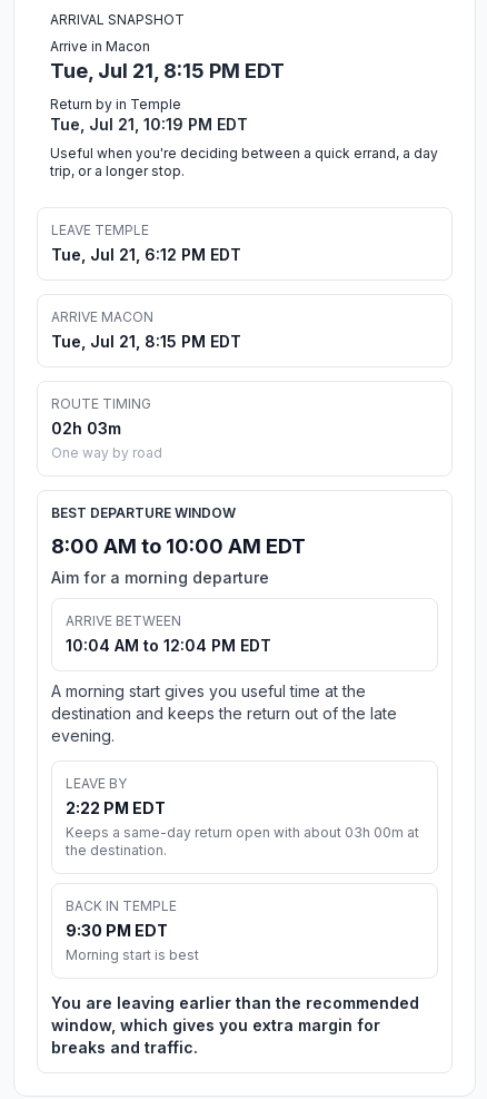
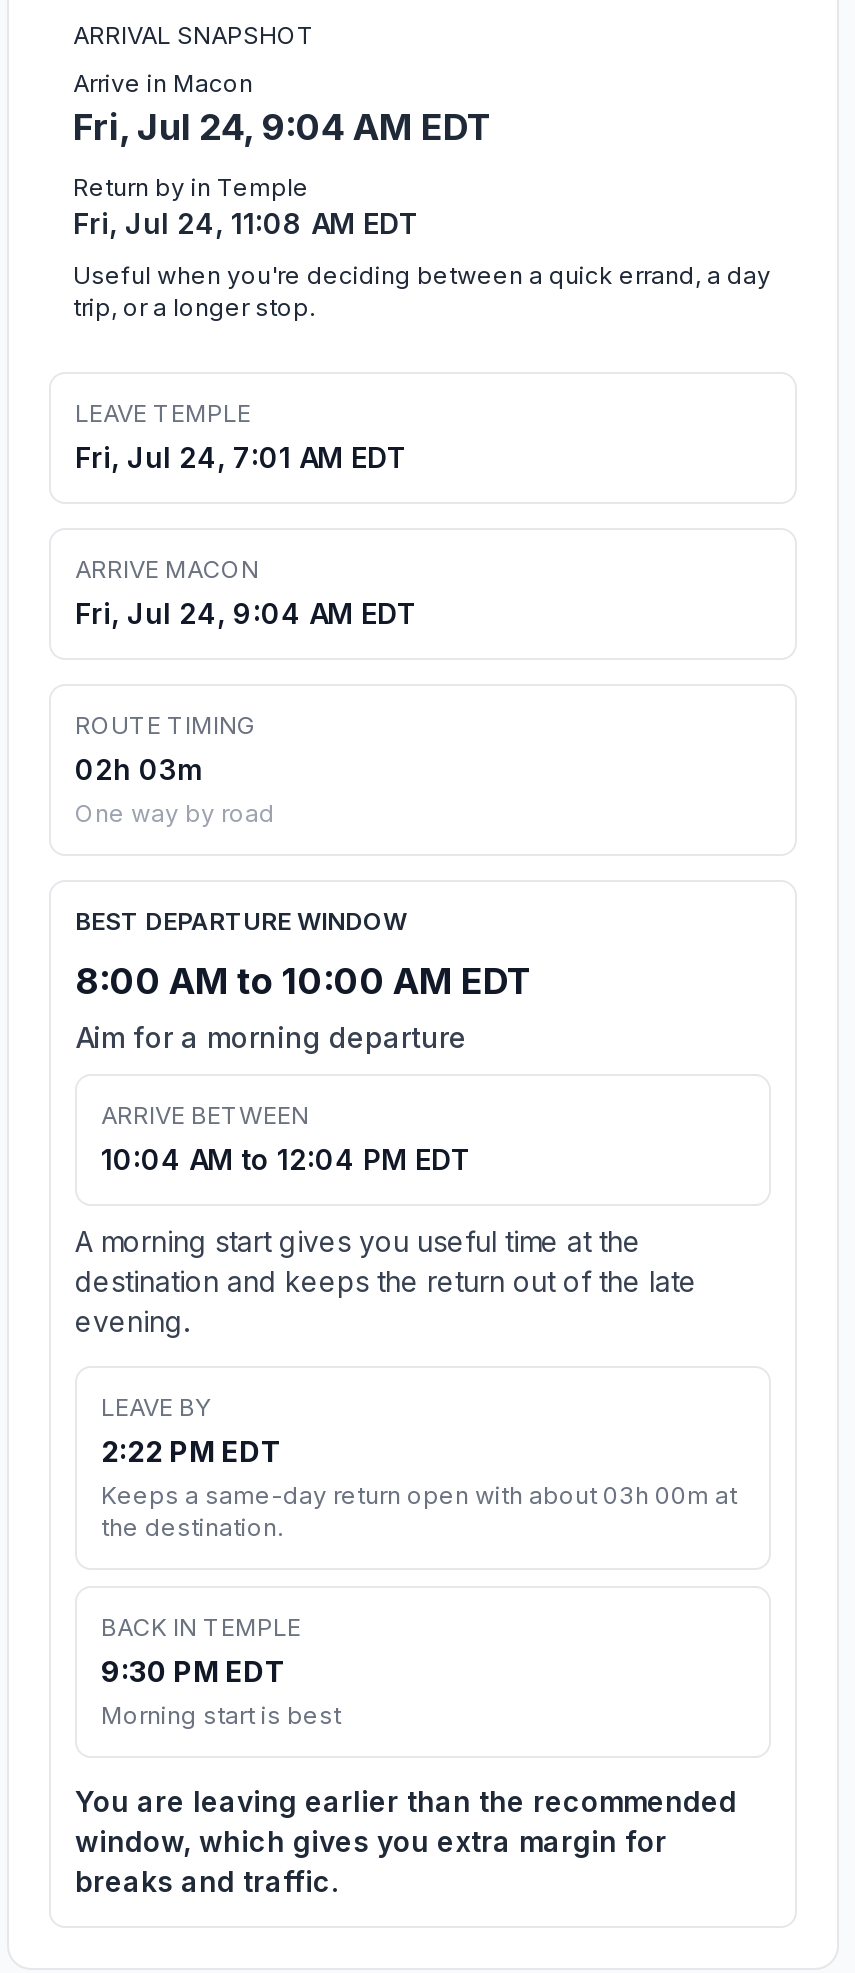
[50,59,285,83] Tue, Jul 21, 8:15 PM EDT -> [73,106,493,148] Fri, Jul 24, 9:04 AM EDT
[50,115,248,134] Tue, Jul 21, 10:19 PM EDT -> [73,206,419,240] Fri, Jul 24, 11:08 AM EDT
[51,245,241,264] Tue, Jul 21, 6:12 PM EDT -> [75,440,407,474] Fri, Jul 24, 7:01 AM EDT
[51,332,241,351] Tue, Jul 21, 8:15 PM EDT -> [75,596,417,630] Fri, Jul 24, 9:04 AM EDT

